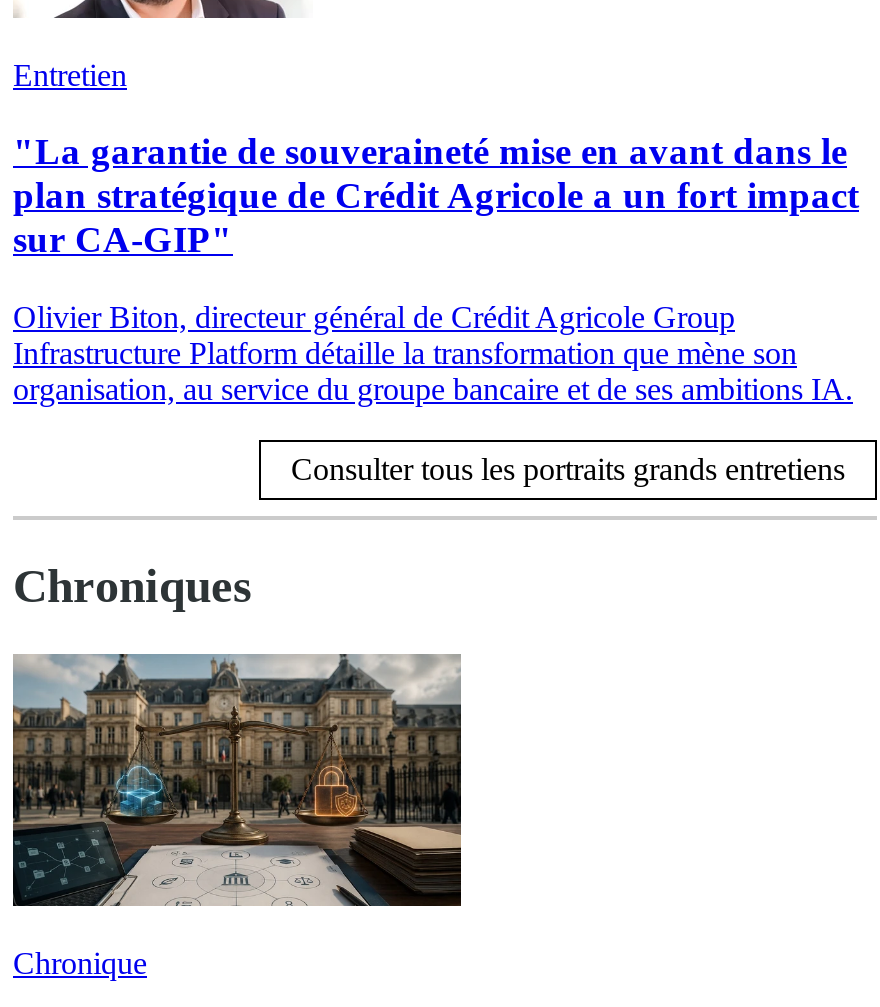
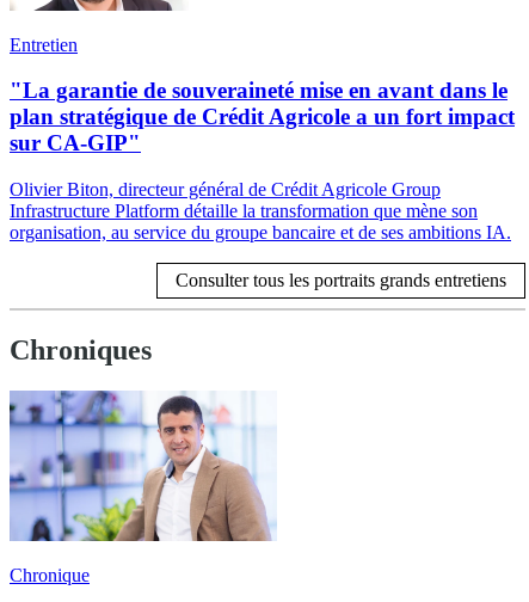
[11,652,463,908] [image] -> [8,391,277,542] [image]

